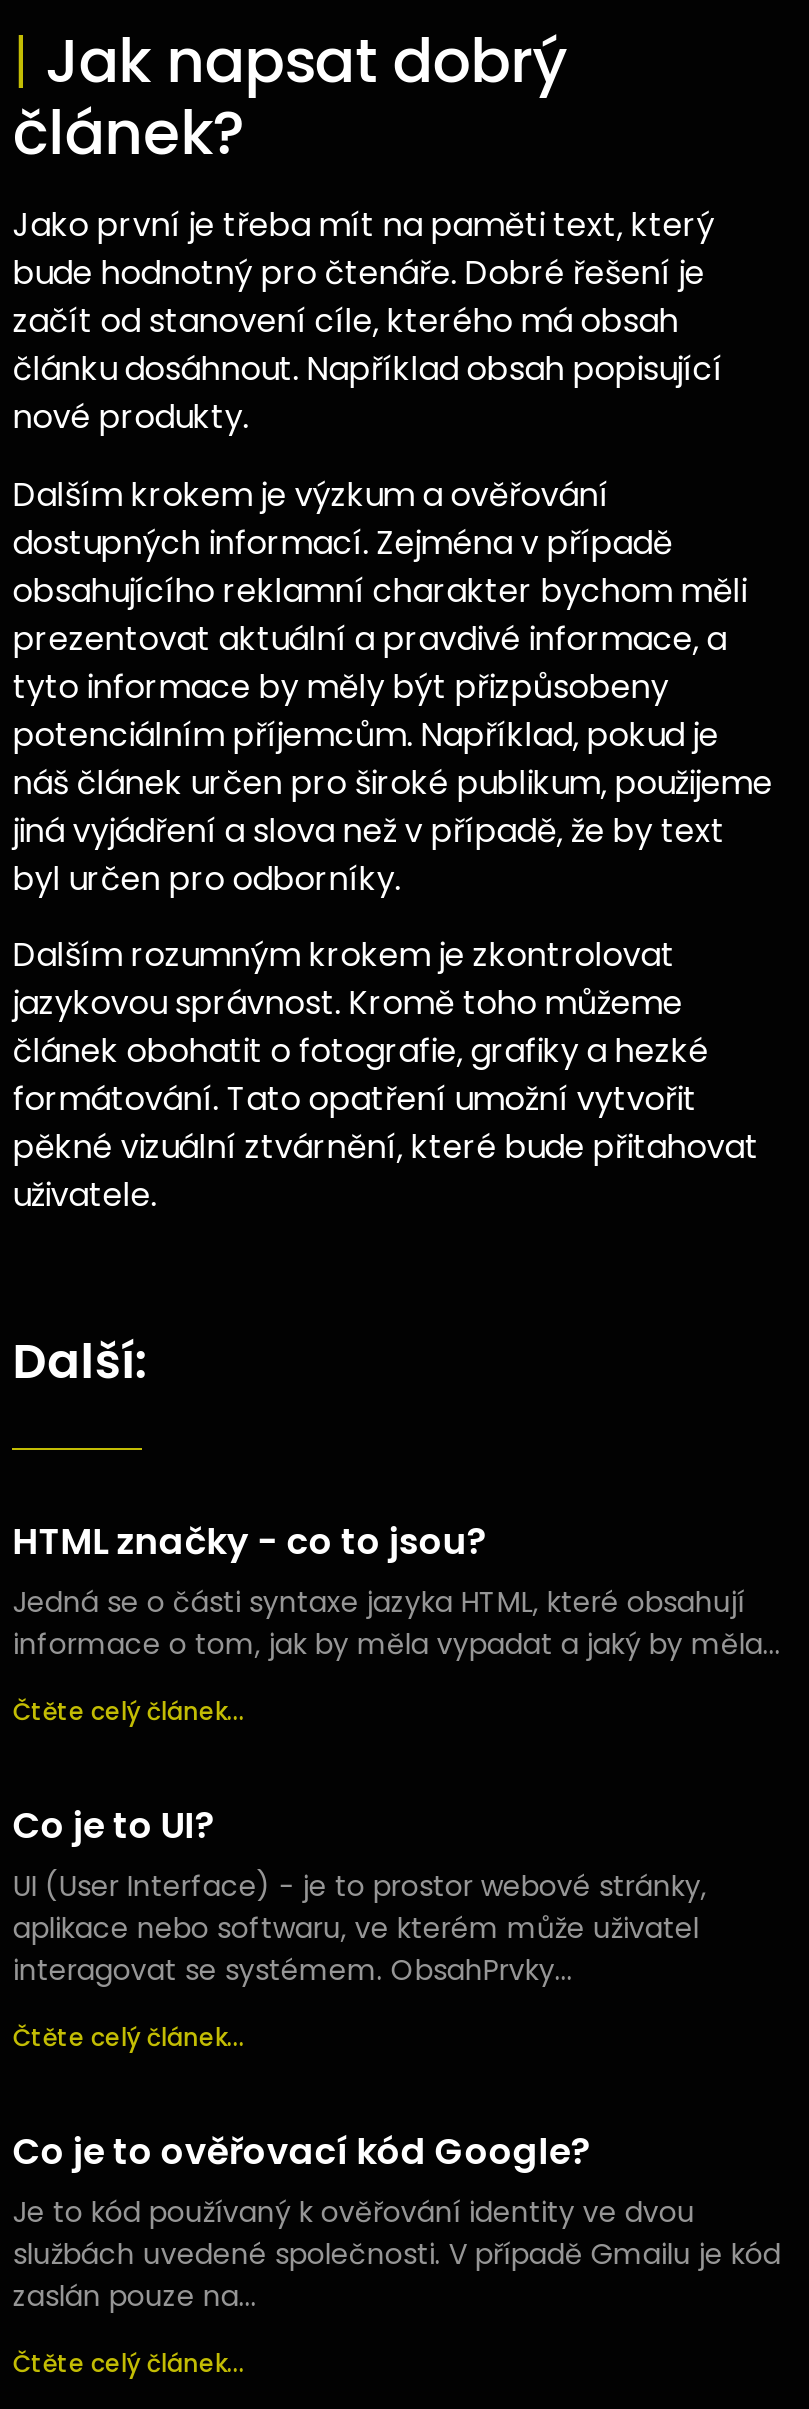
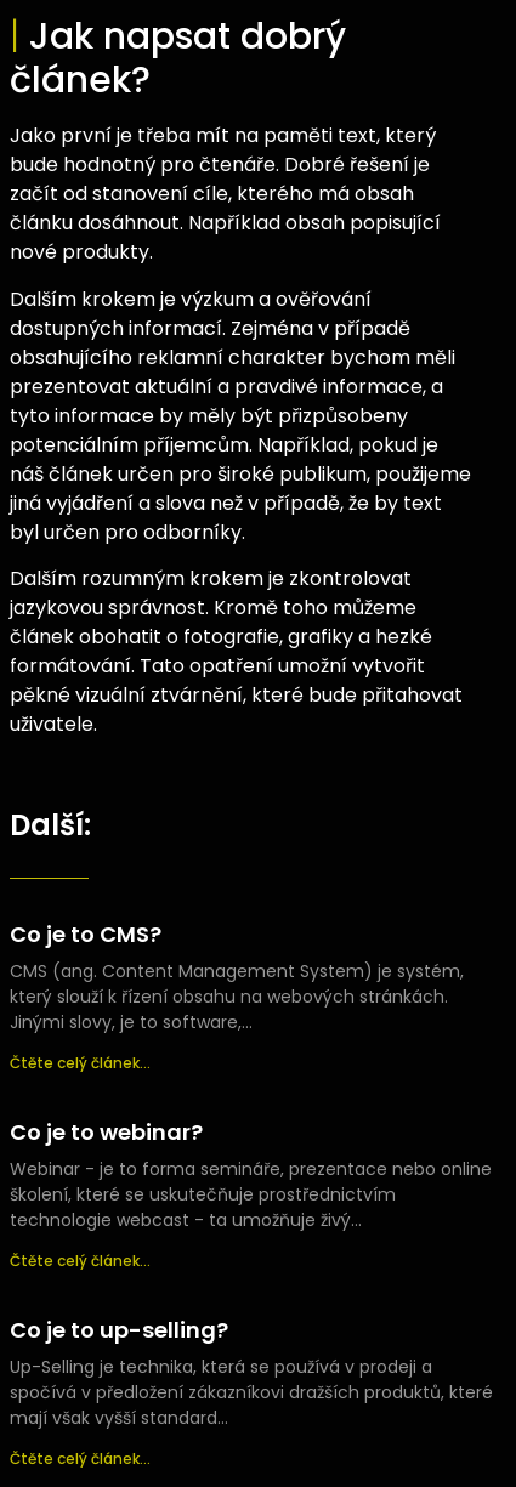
[13,1517,763,1665] HTML značky - co to jsou? | Jedná se o části syntaxe jazyka HTML, které obsahují | informace o tom, jak by měla vypadat a jaký by měla -> [10,919,464,1035] Co je to CMS? | CMS (ang. Content Management System) je systém, | který slouží k řízení obsahu na webových stránkách. | Jinými slovy, je to software,
[13,1801,707,1991] Co je to UI? | UI (User Interface) - je to prostor webové stránky, | aplikace nebo softwaru, ve kterém může uživatel | interagovat se systémem. ObsahPrvky -> [10,1117,492,1232] Co je to webinar? | Webinar - je to forma semináře, prezentace nebo online | školení, které se uskutečňuje prostřednictvím | technologie webcast - ta umožňuje živý
[13,2127,781,2317] Co je to ověřovací kód Google? | Je to kód používaný k ověřování identity ve dvou | službách uvedené společnosti. V případě Gmailu je kód | zaslán pouze na -> [10,1315,493,1430] Co je to up-selling? | Up-Selling je technika, která se používá v prodeji a | spočívá v předložení zákazníkovi dražších produktů, které | mají však vyšší standard

